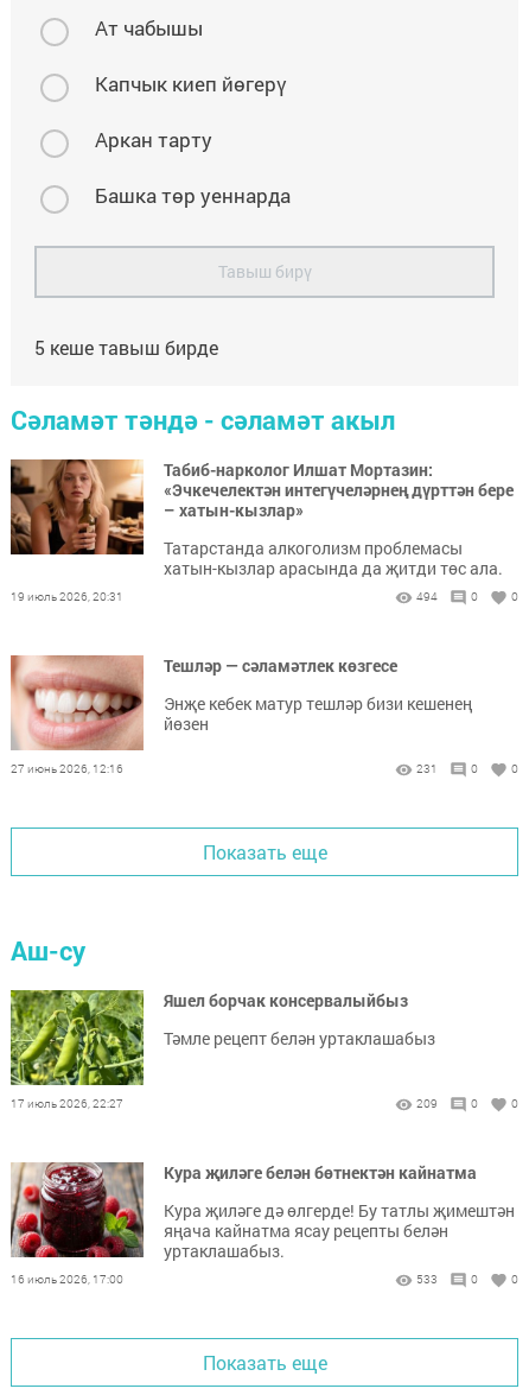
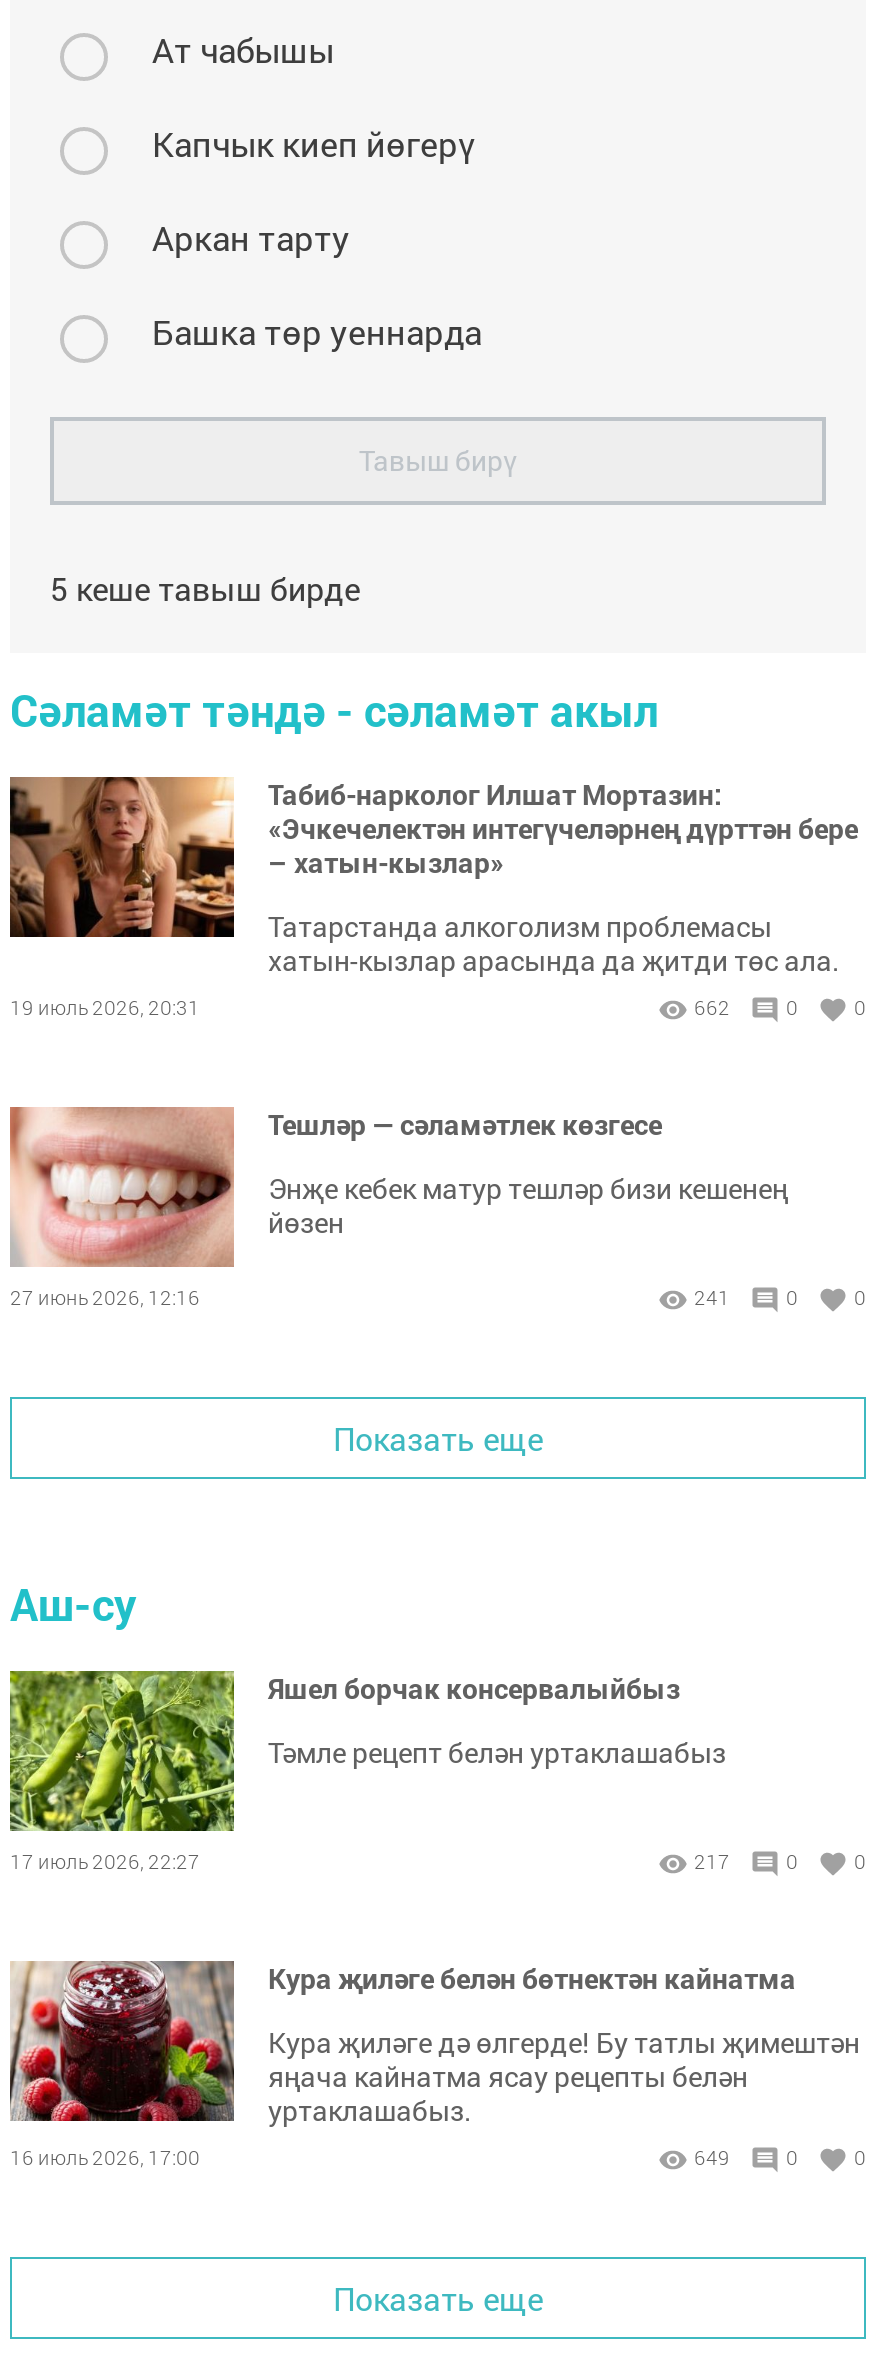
[416,589,438,605] 494 -> [694,996,730,1022] 662
[416,761,438,777] 231 -> [694,1286,730,1312] 241
[416,1096,438,1112] 209 -> [694,1850,730,1876] 217
[416,1272,438,1287] 533 -> [694,2146,730,2172] 649

